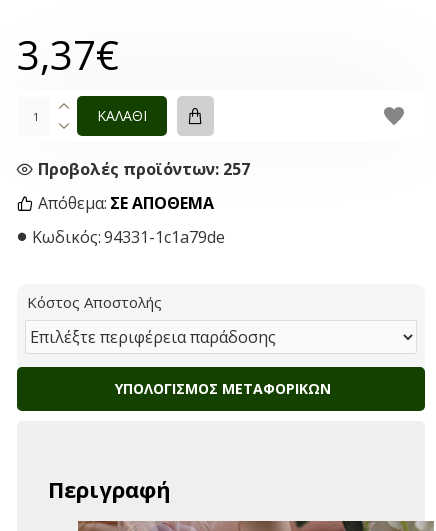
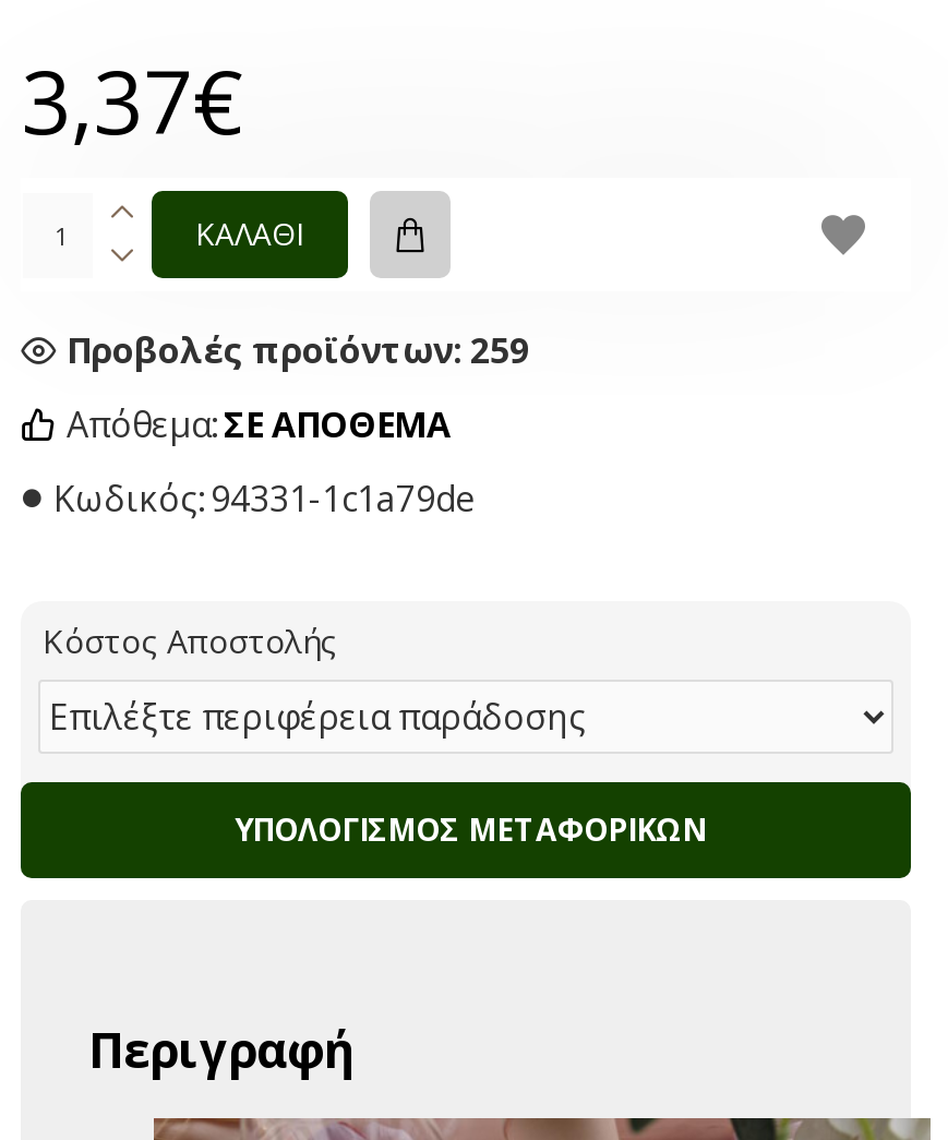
[38,158,250,180] Προβολές προϊόντων: 257 -> [67,326,529,374] Προβολές προϊόντων: 259

